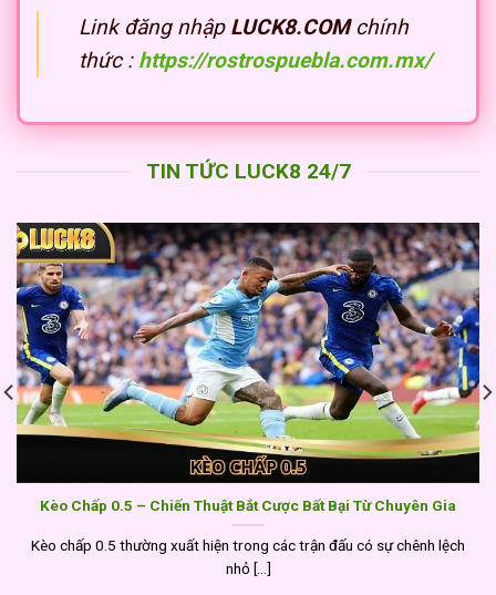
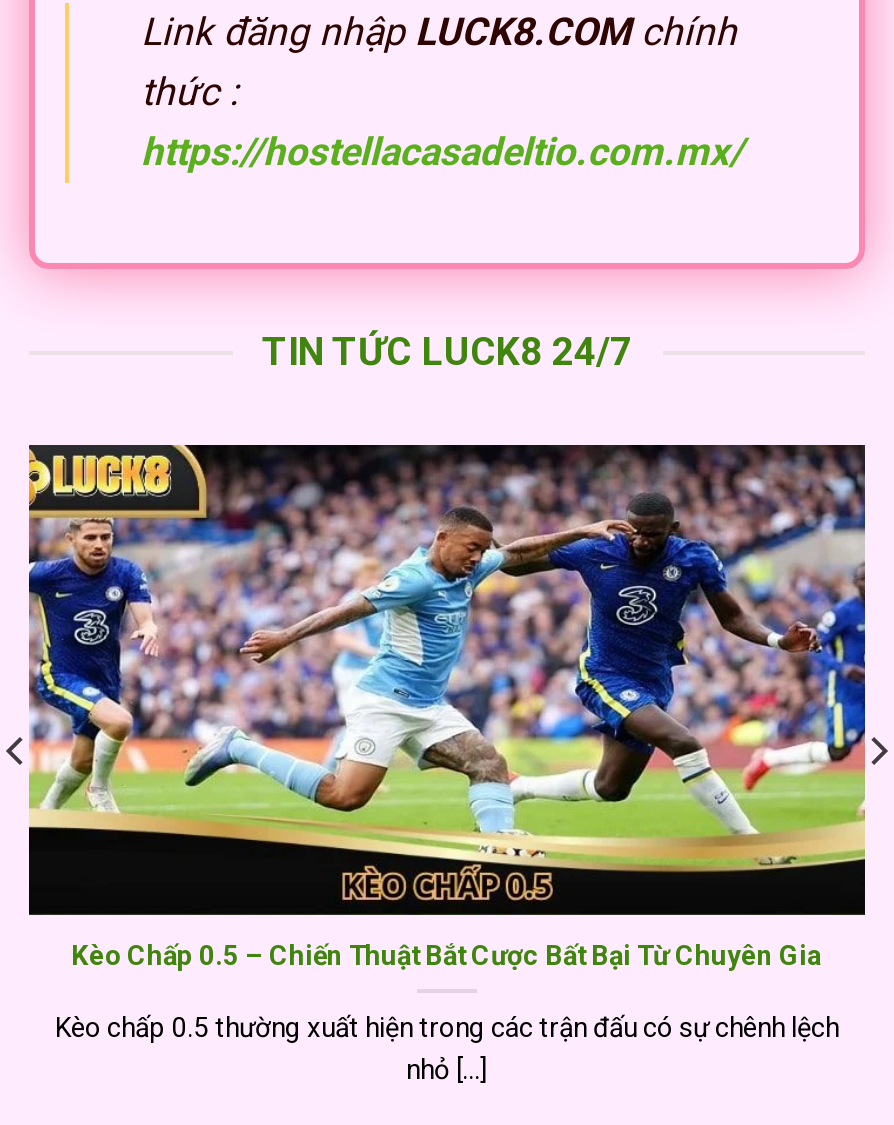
[79,48,432,73] thức : https://rostrospuebla.com.mx/ -> [141,69,743,175] thức : | https://hostellacasadeltio.com.mx/

